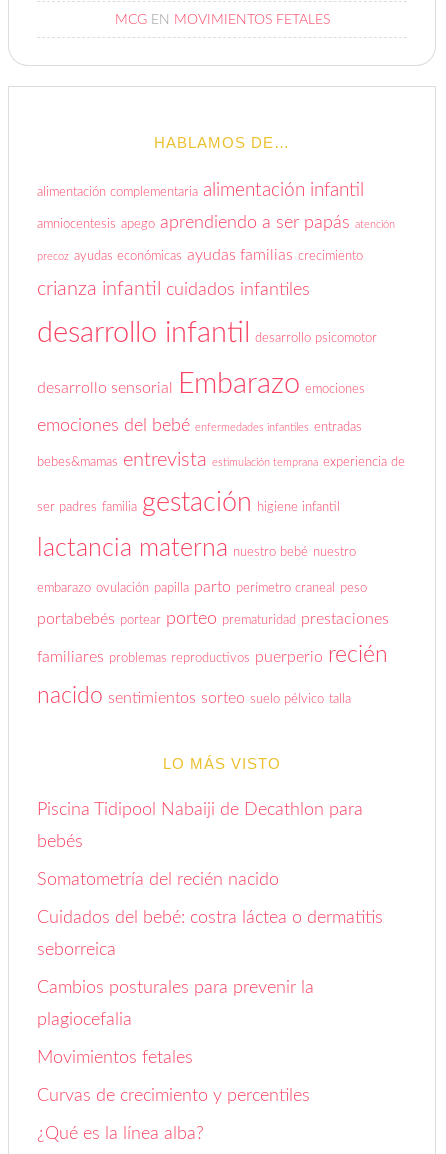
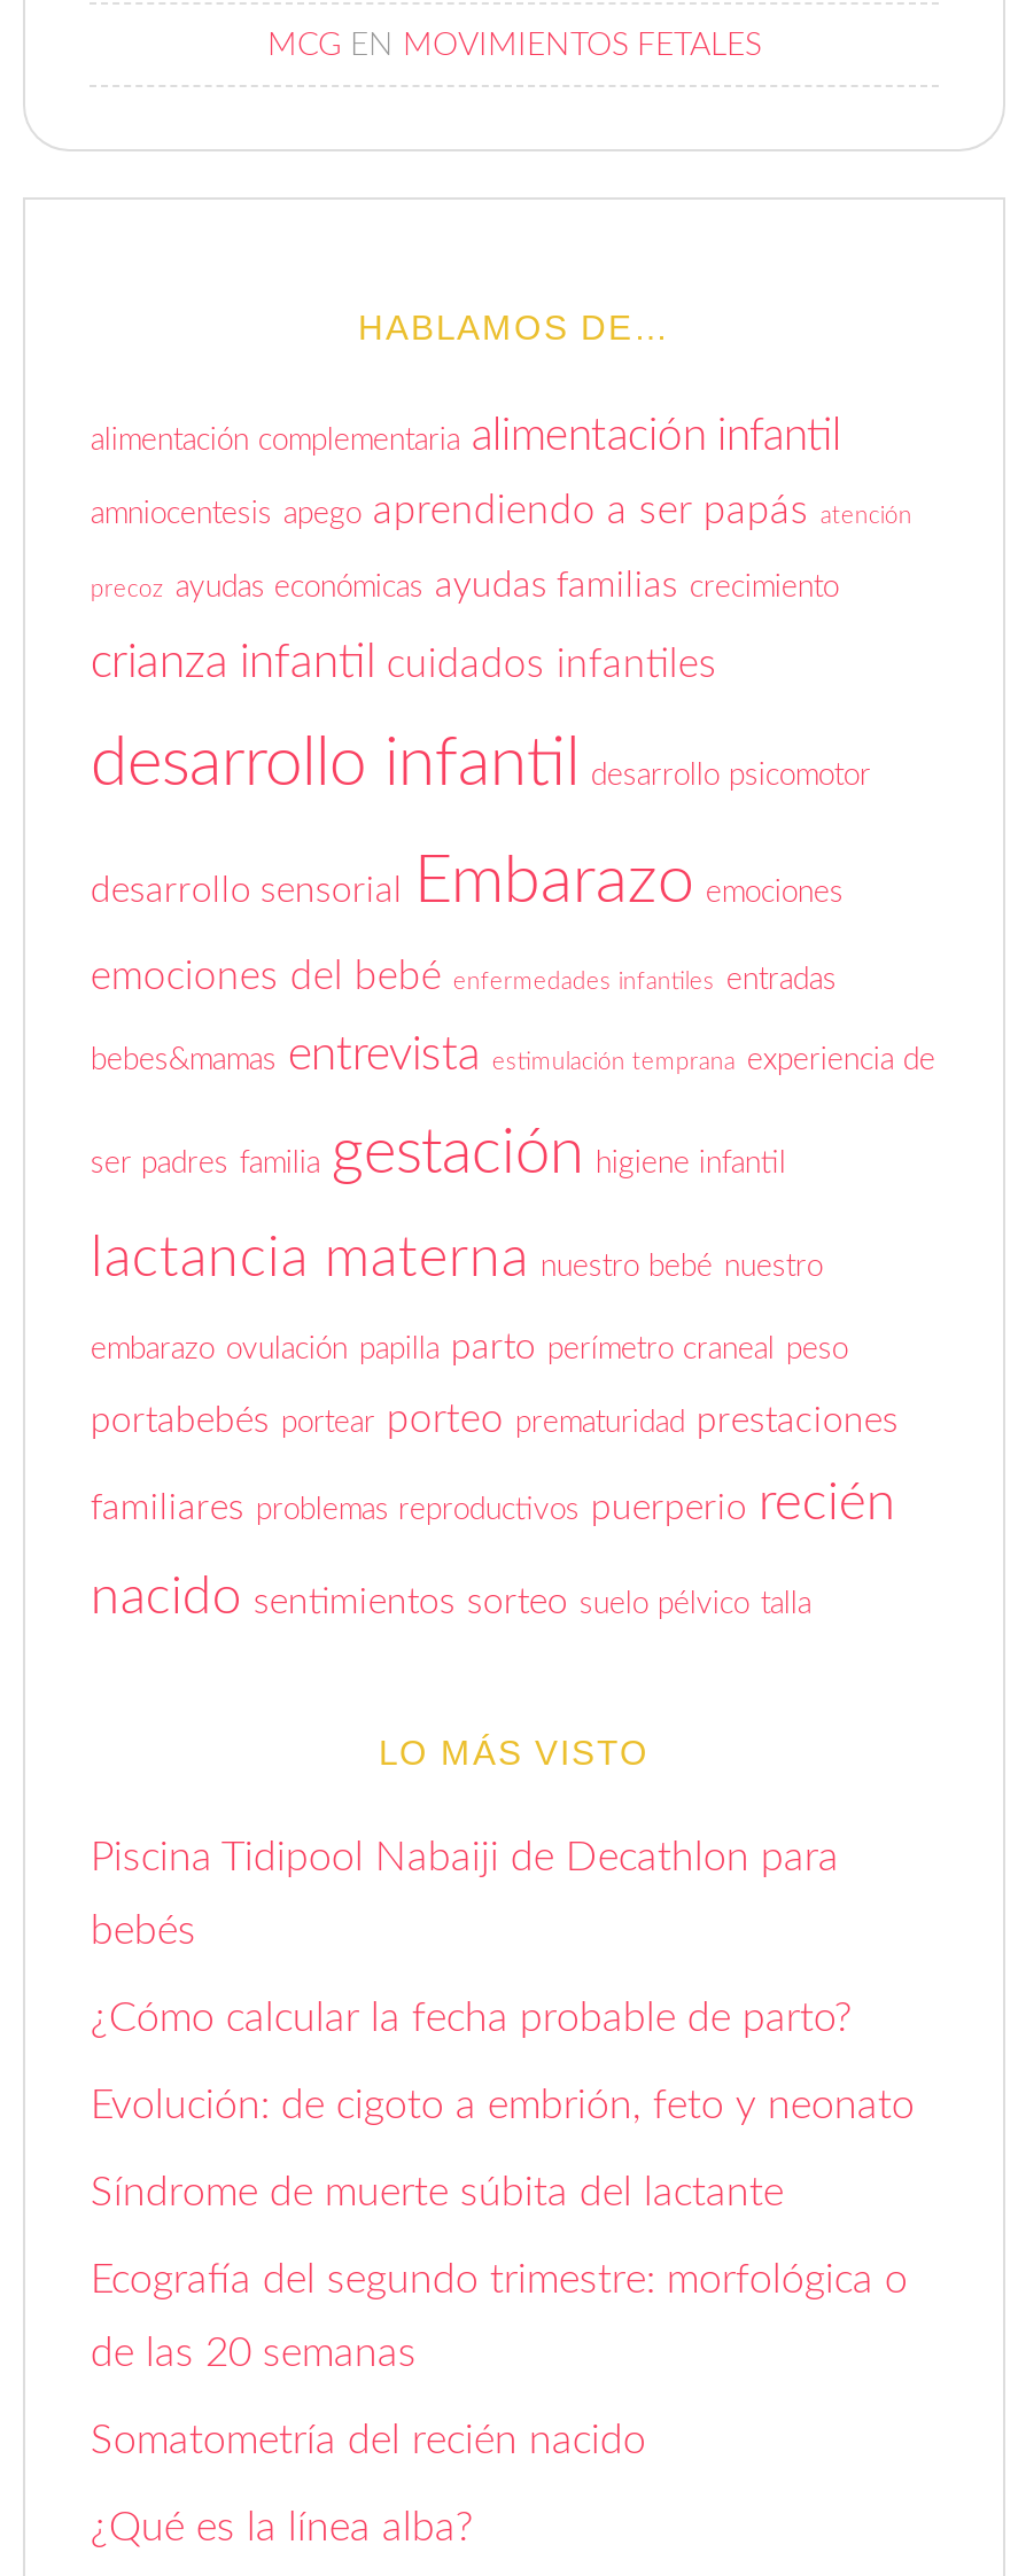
none -> [90,1998,914,2375] ¿Cómo calcular la fecha probable de parto? | Evolución: de cigoto a embrión, feto y neonato | Síndrome de muerte súbita del lactante | Ecografía del segundo trimestre: morfológica o | de las 20 semanas
moved [37,871,279,889] -> [90,2420,646,2462]: Somatometría del recién nacido
[37,909,383,1105] Cuidados del bebé: costra láctea o dermatitis | seborreica | Cambios posturales para prevenir la | plagiocefalia | Movimientos fetales | Curvas de crecimiento y percentiles -> none

